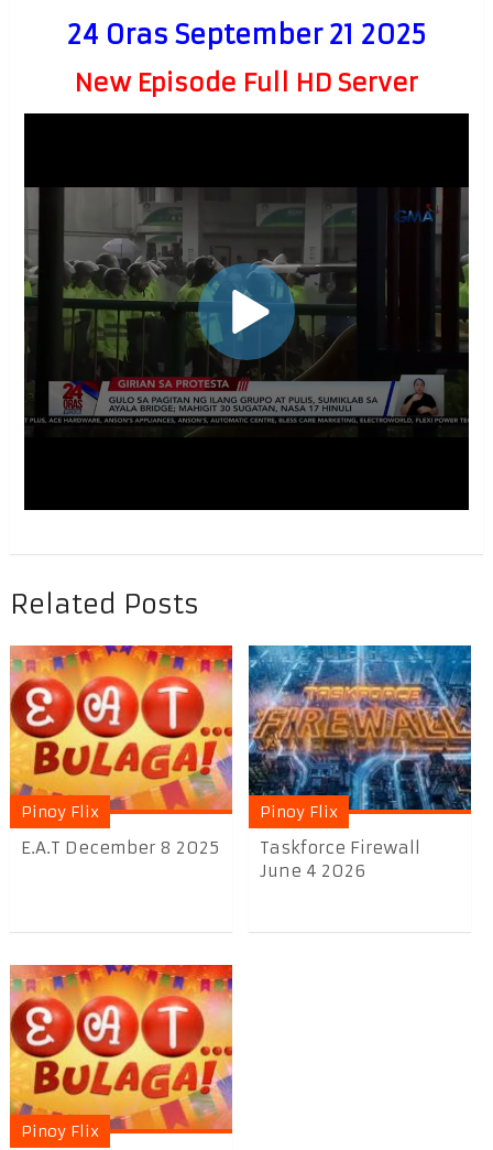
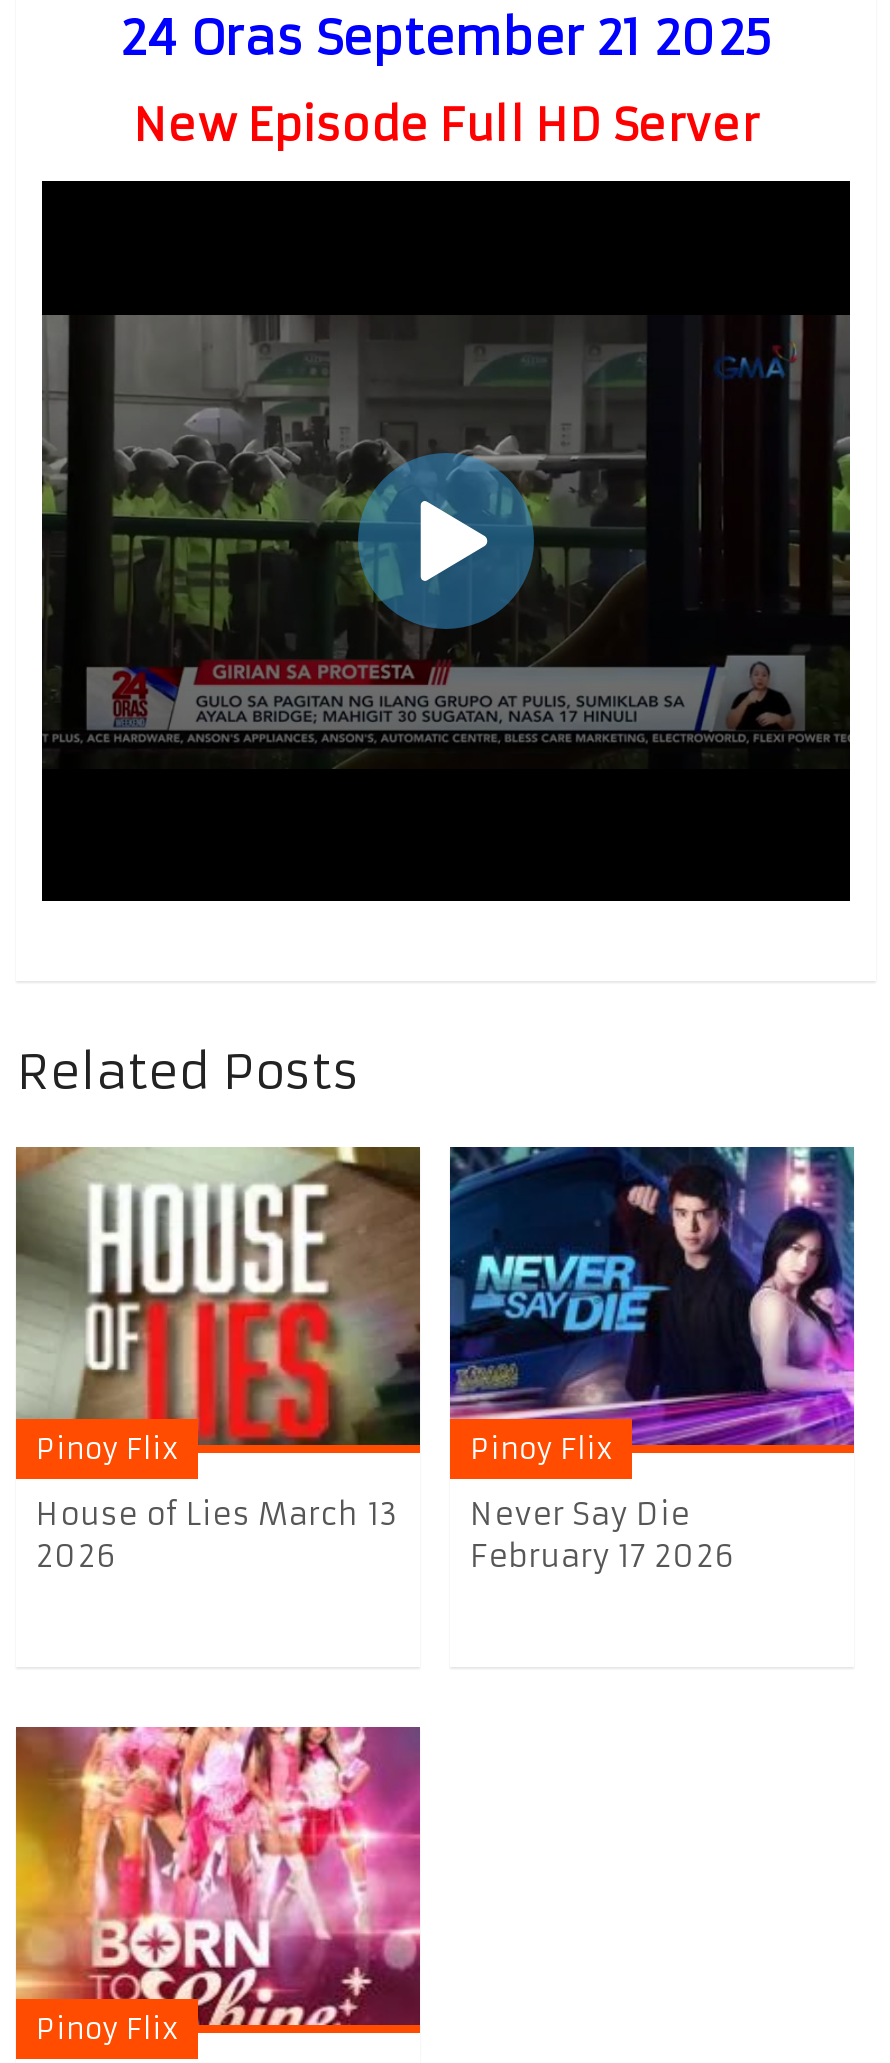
[9,644,233,858] [image] | E.A.T December 8 2025 -> [14,1145,422,1575] [image] | House of Lies March 13 | 2026
[248,644,472,881] [image] | Taskforce Firewall | June 4 2026 -> [448,1145,856,1575] [image] | Never Say Die | February 17 2026
[10,964,233,1130] [image] -> [16,1725,422,2027] [image]

